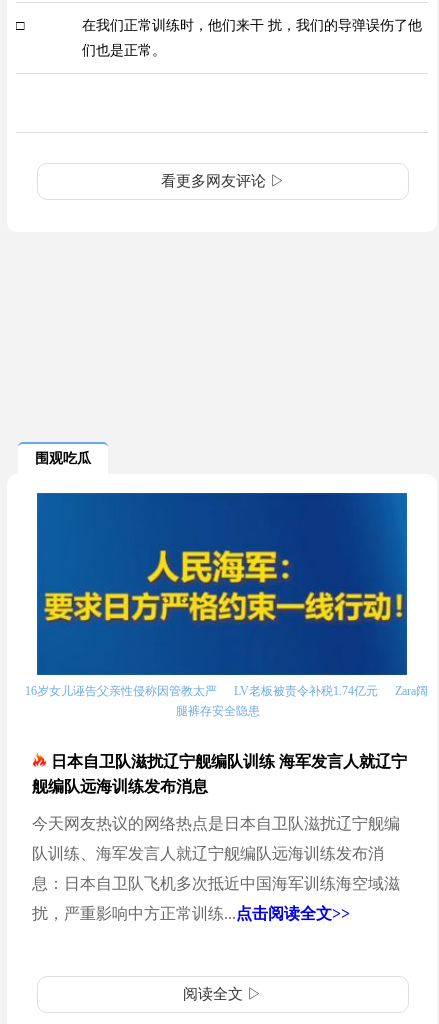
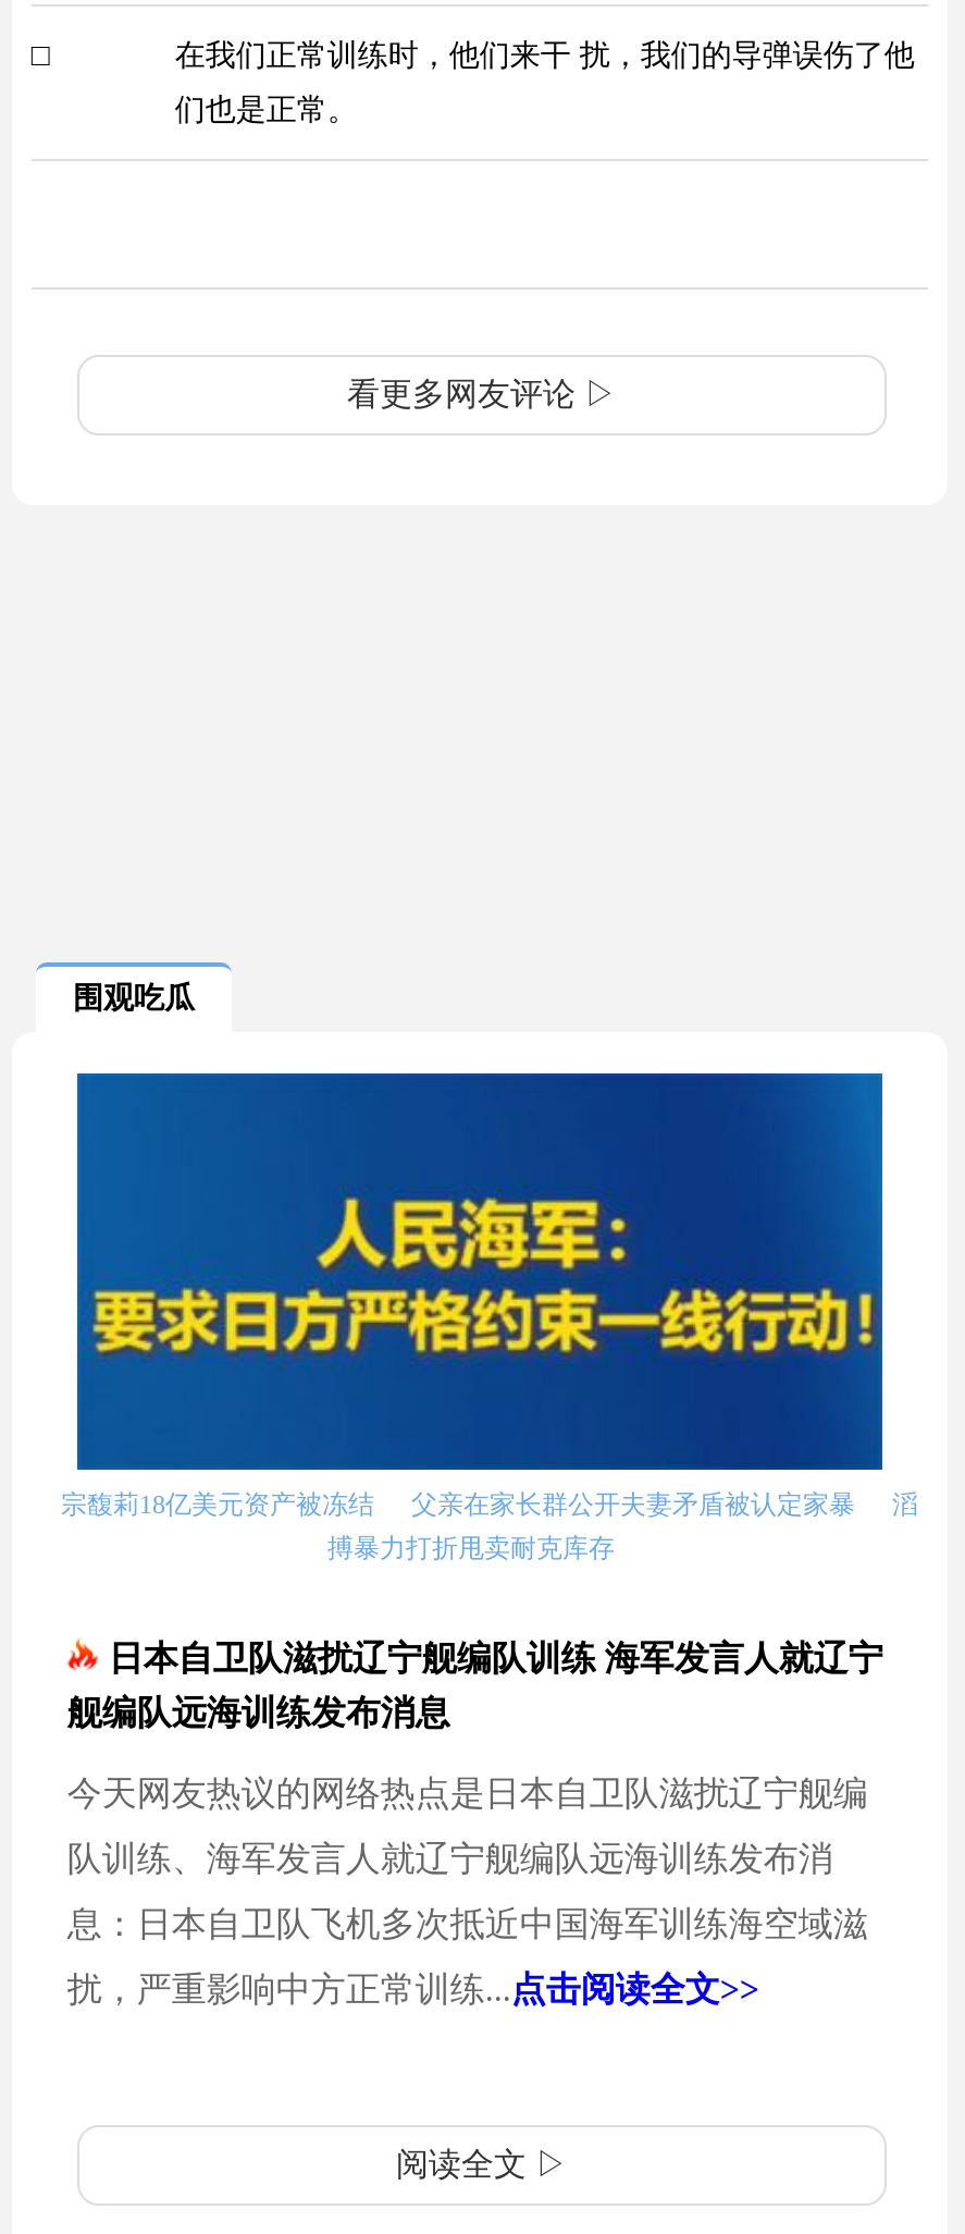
[25,684,428,718] 16岁女儿诬告父亲性侵称因管教太严 | LV老板被责令补税1.74亿元 | Zara阔 | 腿裤存安全隐患 -> [61,1490,918,1564] 宗馥莉18亿美元资产被冻结 | 父亲在家长群公开夫妻矛盾被认定家暴 | 滔 | 搏暴力打折甩卖耐克库存

